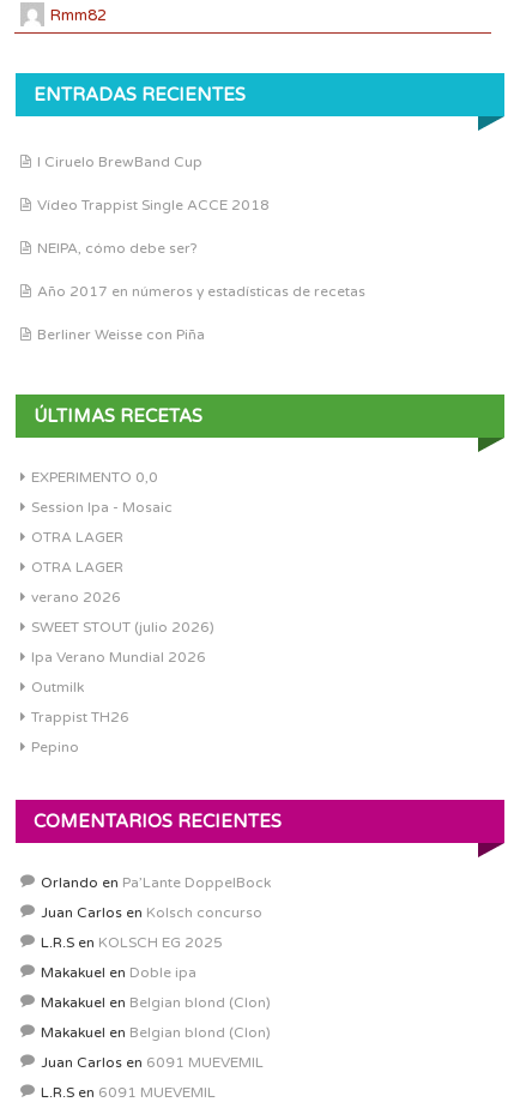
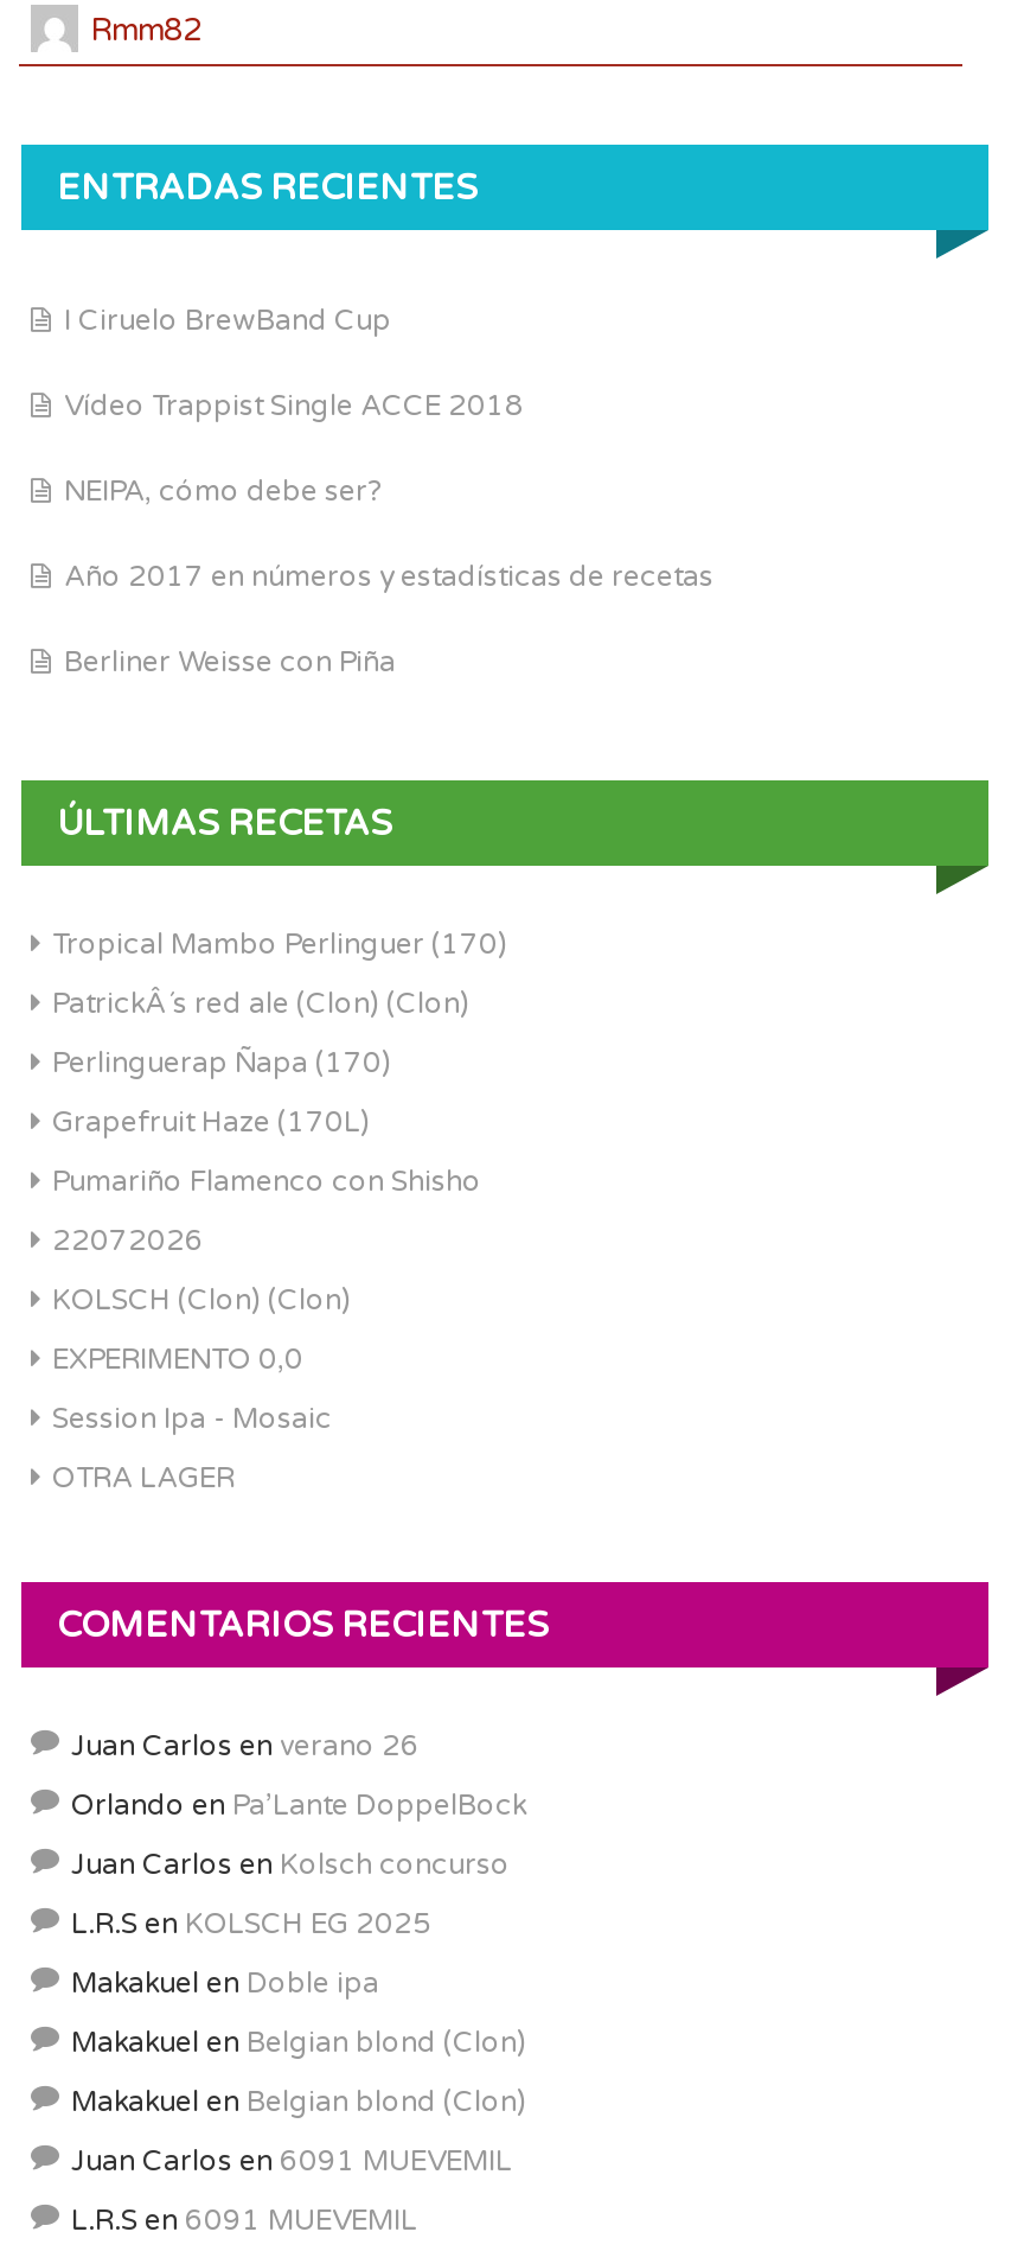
none -> [52,927,507,1316] Tropical Mambo Perlinguer (170) | PatrickÂ´s red ale (Clon) (Clon) | Perlinguerap Ñapa (170) | Grapefruit Haze (170L) | Pumariño Flamenco con Shisho | 22072026 | KOLSCH (Clon) (Clon)
moved [31,469,173,546] -> [52,1343,332,1494]: EXPERIMENTO 0,0 | Session Ipa - Mosaic | OTRA LAGER
[31,559,214,755] OTRA LAGER | verano 2026 | SWEET STOUT (julio 2026) | Ipa Verano Mundial 2026 | Outmilk | Trappist TH26 | Pepino -> none
none -> [71,1729,420,1762] Juan Carlos en verano 26

